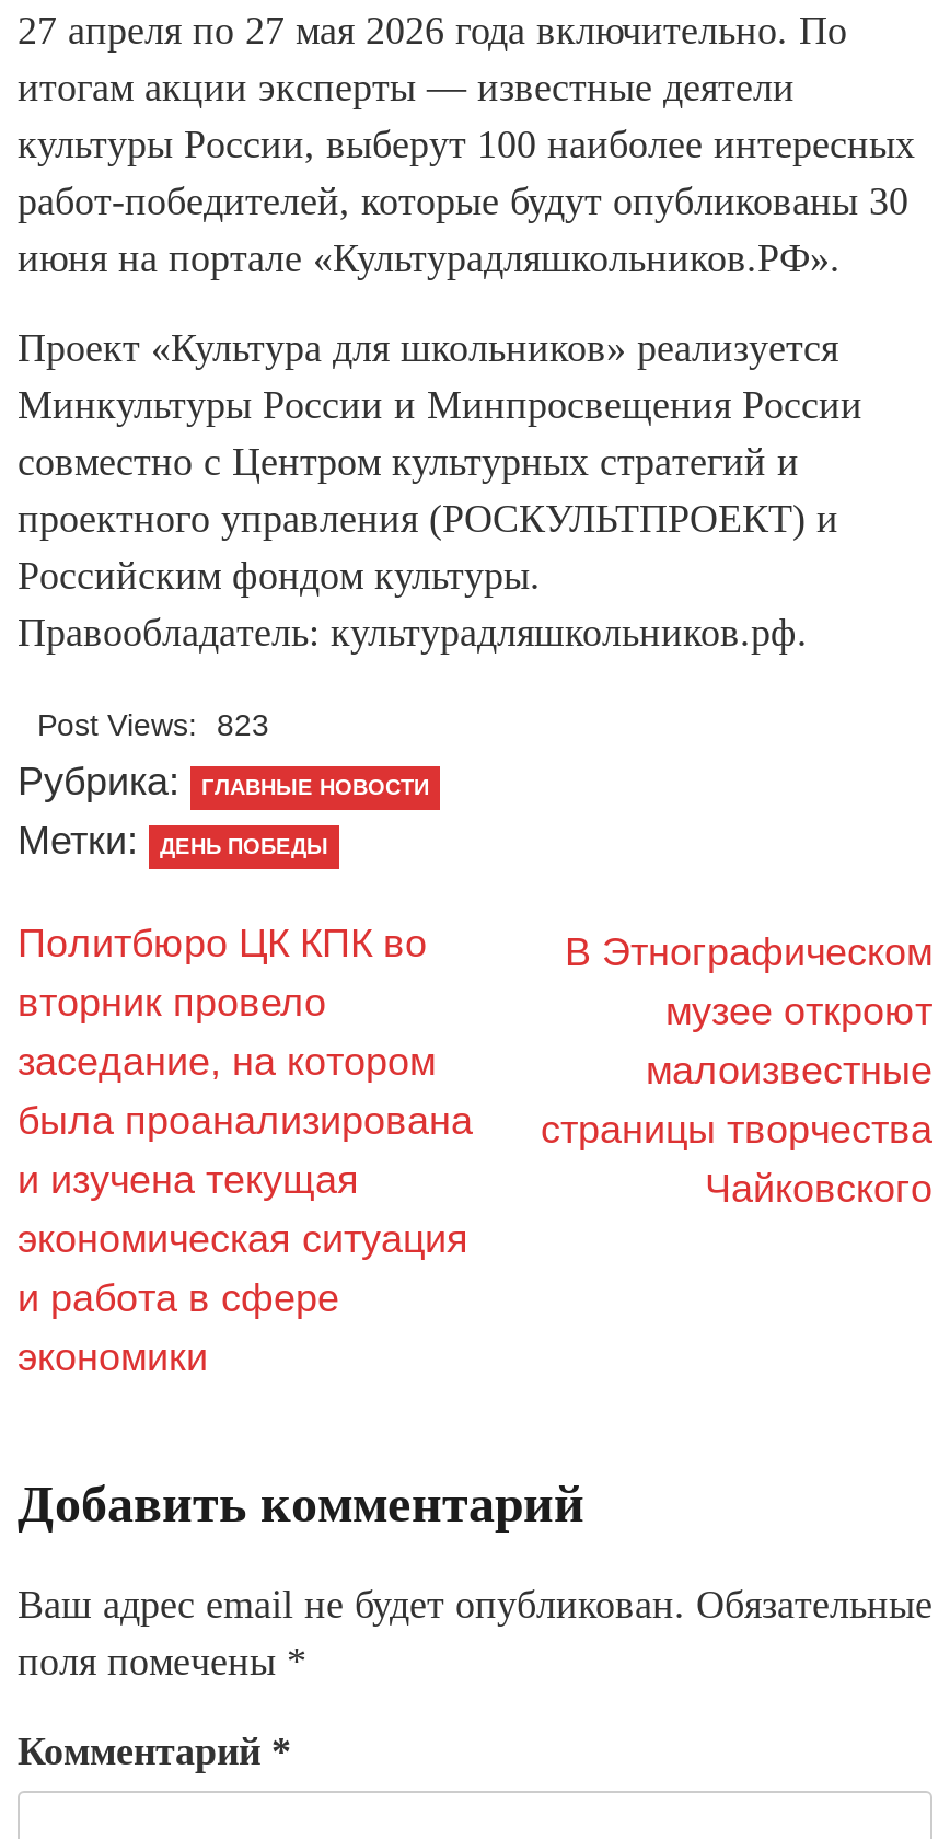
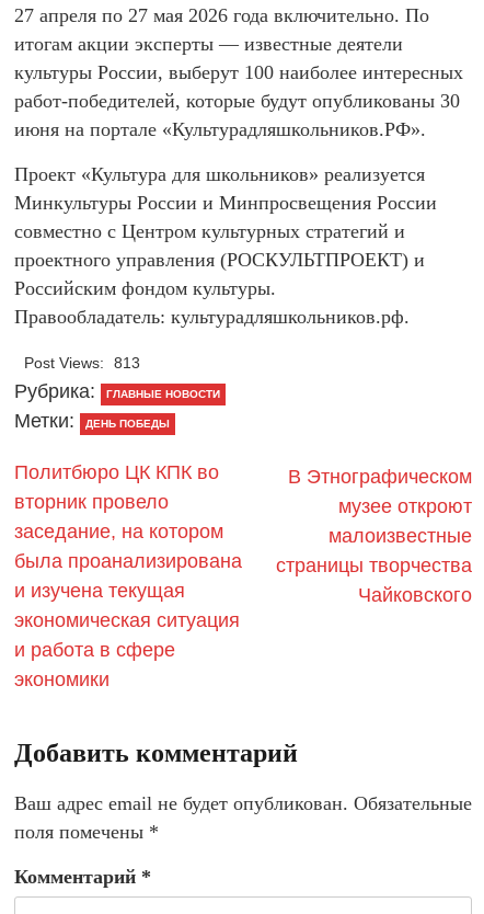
[37,708,269,743] Post Views: 823 -> [24,354,140,372] Post Views: 813

